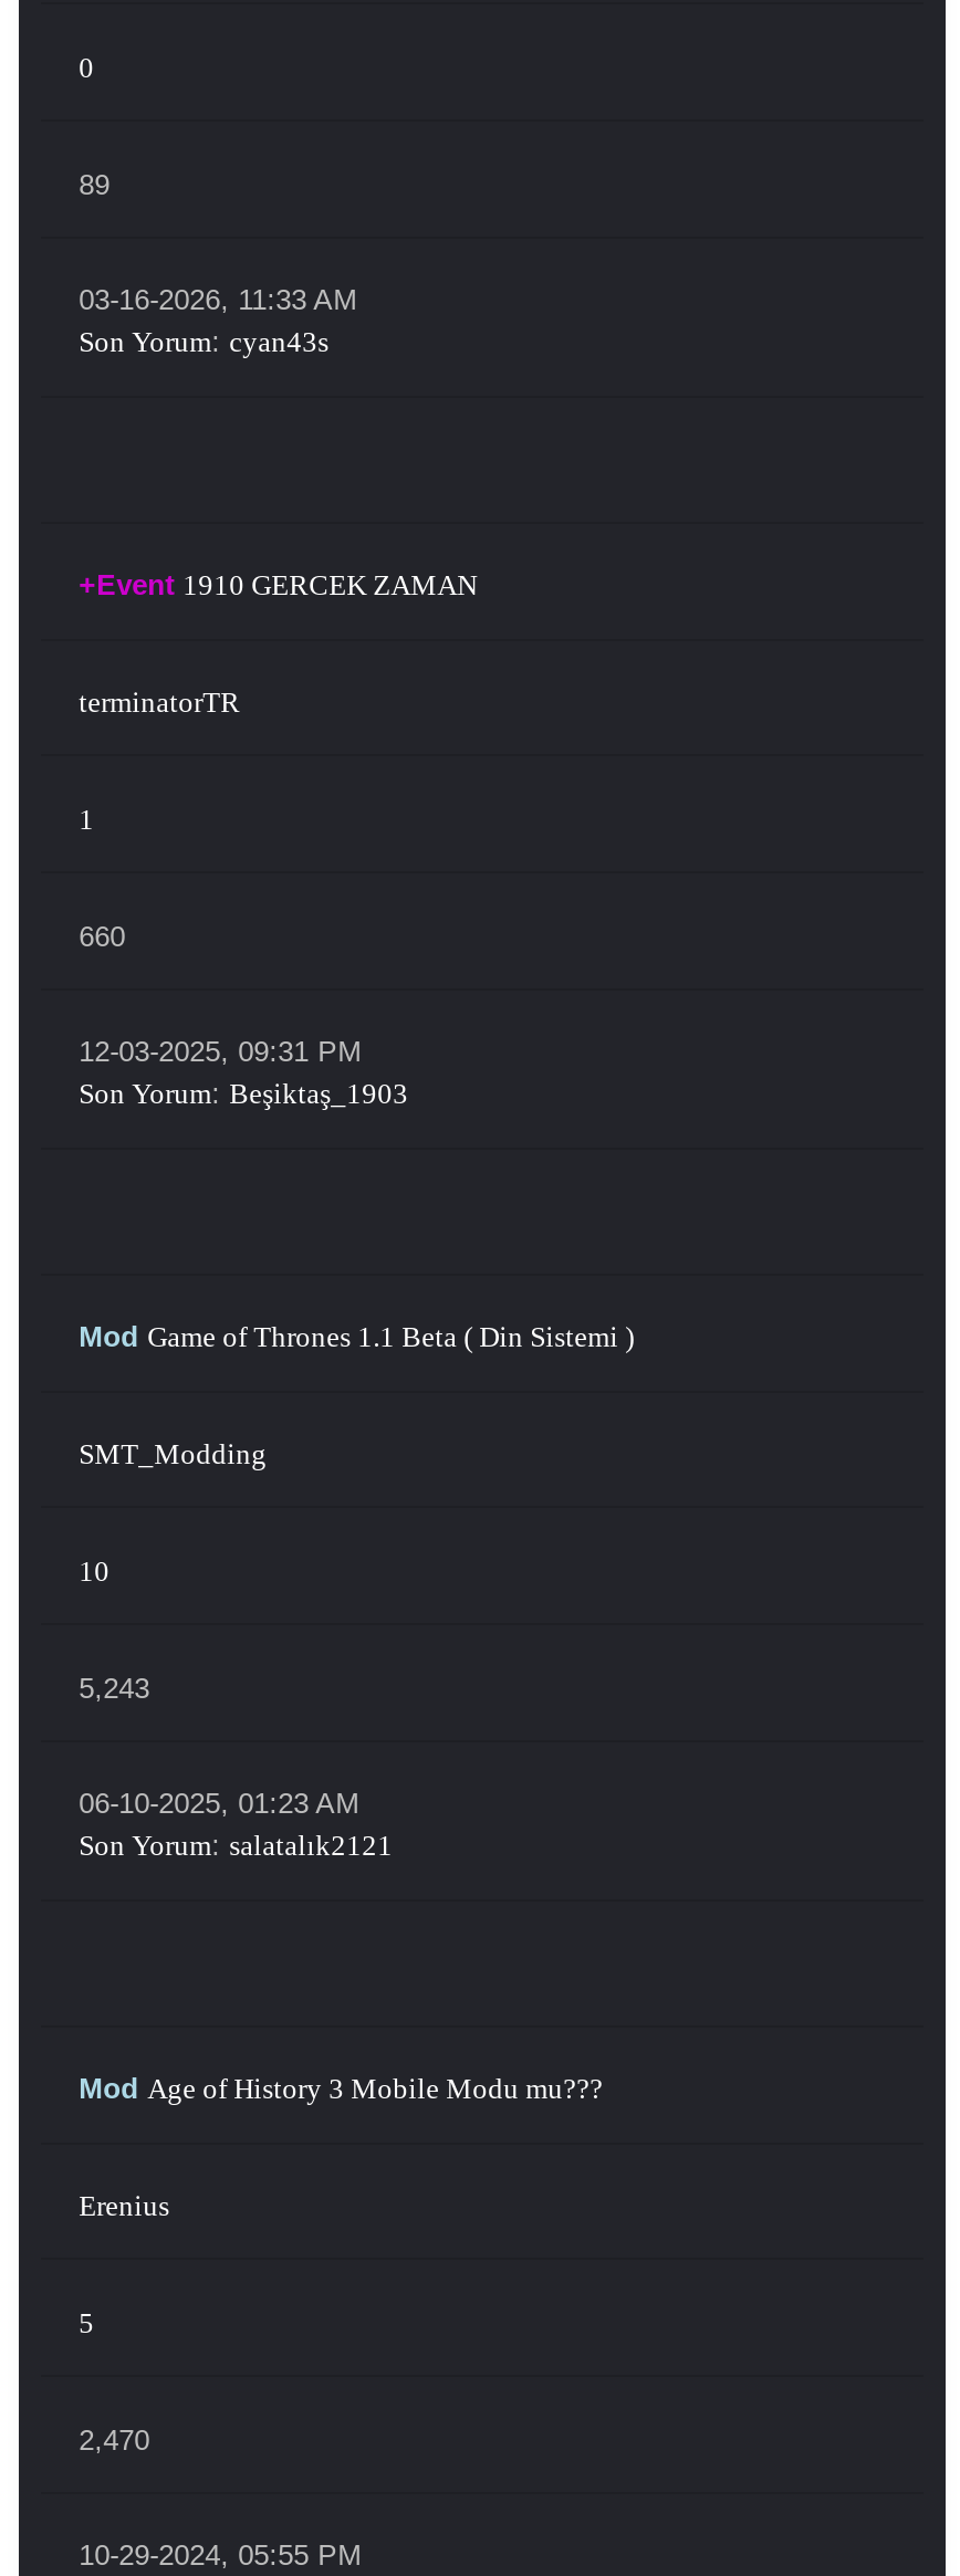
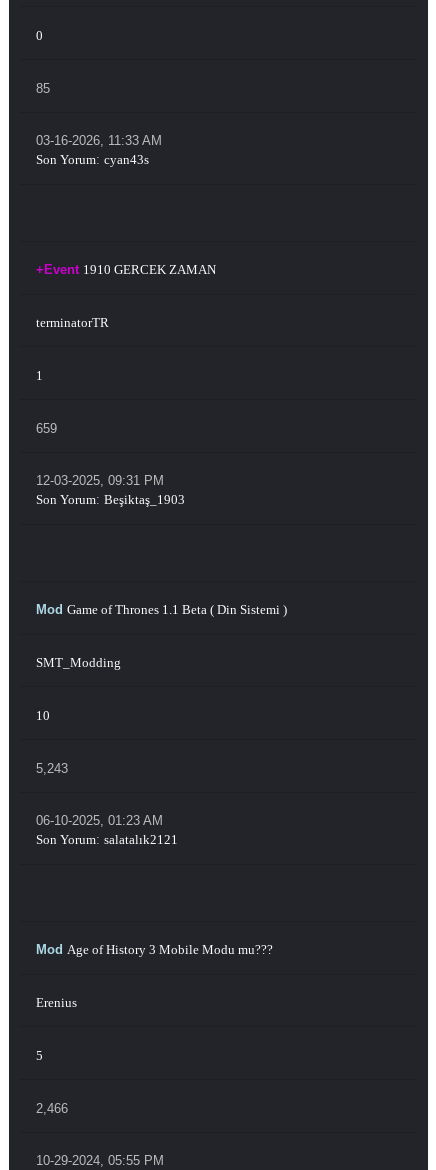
[79,167,110,200] 89 -> [36,80,50,95] 85
[79,919,125,952] 660 -> [36,420,57,435] 659
[79,2422,150,2455] 2,470 -> [36,1100,68,1115] 2,466

